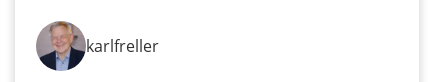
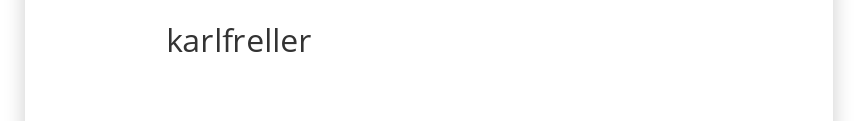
[35,20,83,72] [image] -> none

